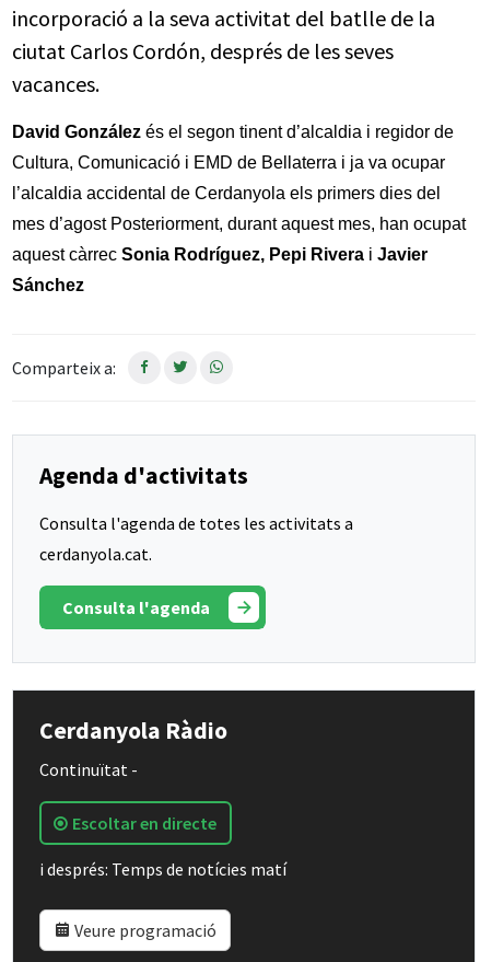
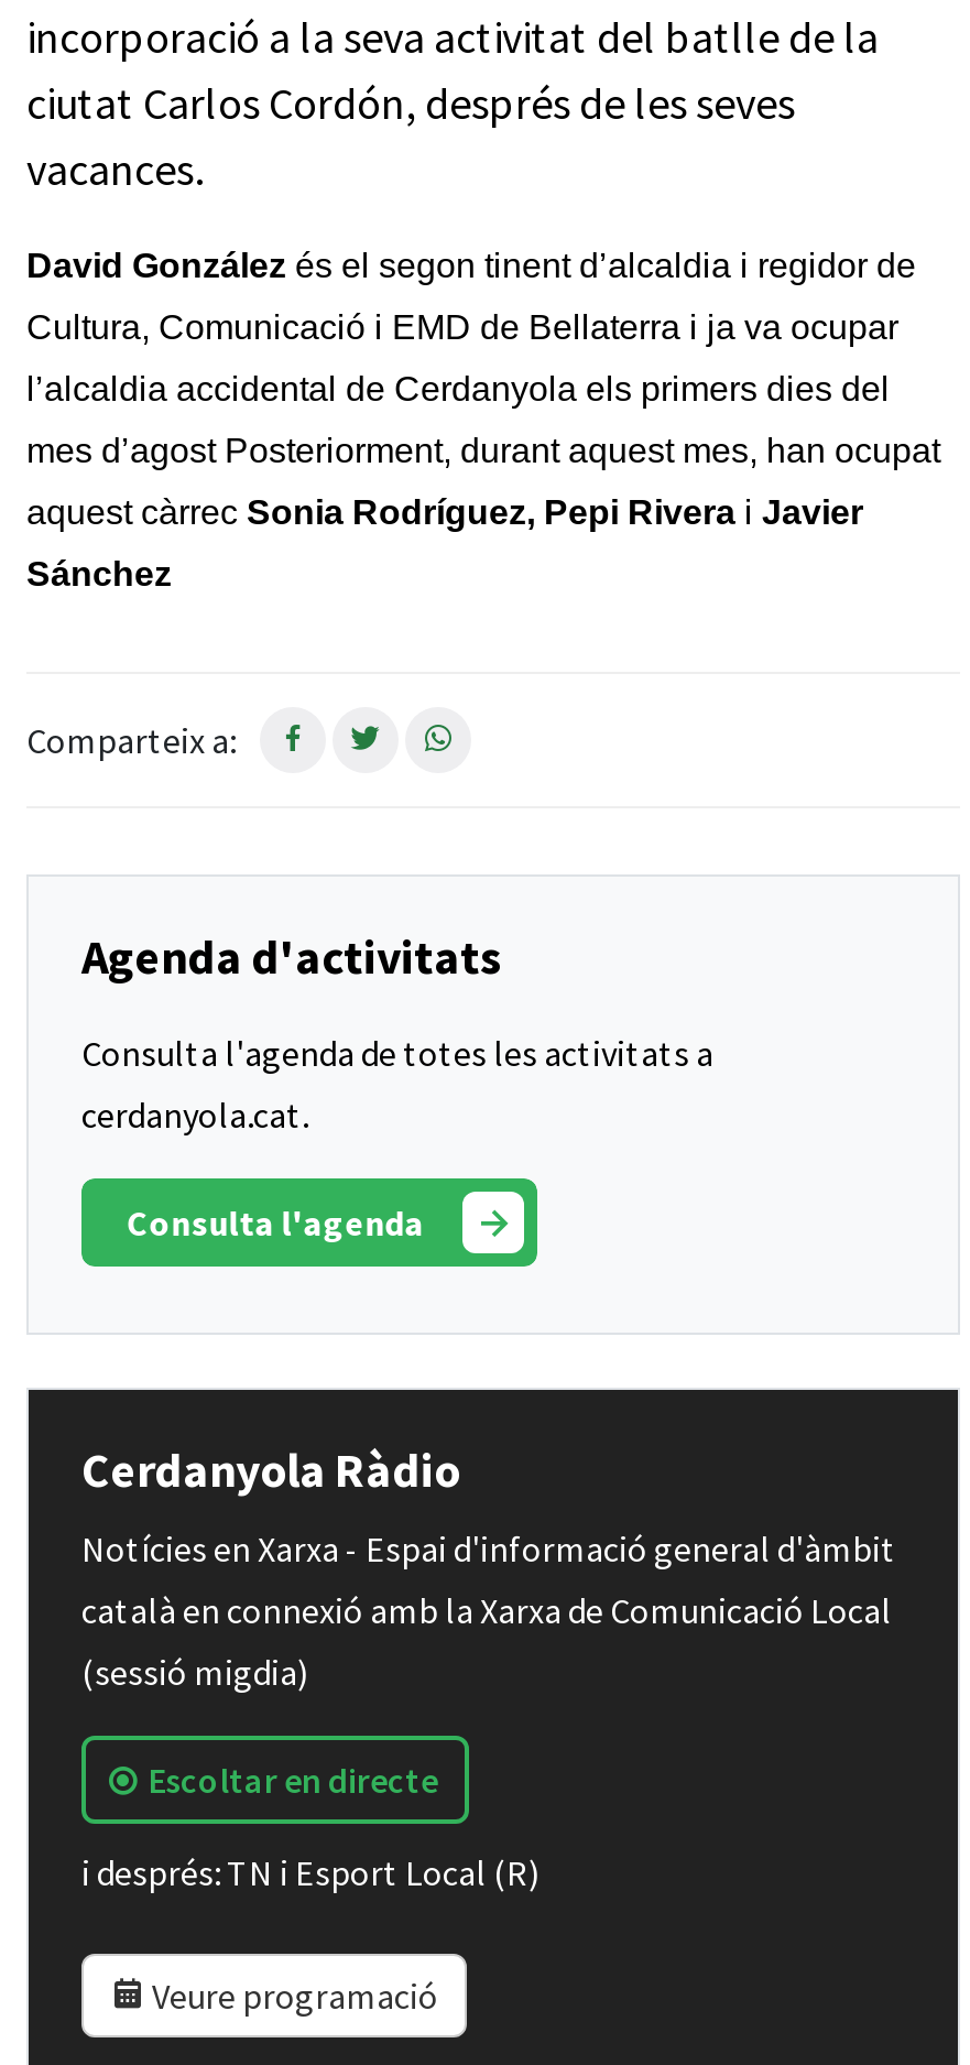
[39,759,138,781] Continuïtat - -> [81,1527,896,1695] Notícies en Xarxa - Espai d'informació general d'àmbit | català en connexió amb la Xarxa de Comunicació Local | (sessió migdia)
[39,858,286,880] i després: Temps de notícies matí -> [81,1851,540,1895] i després: TN i Esport Local (R)

